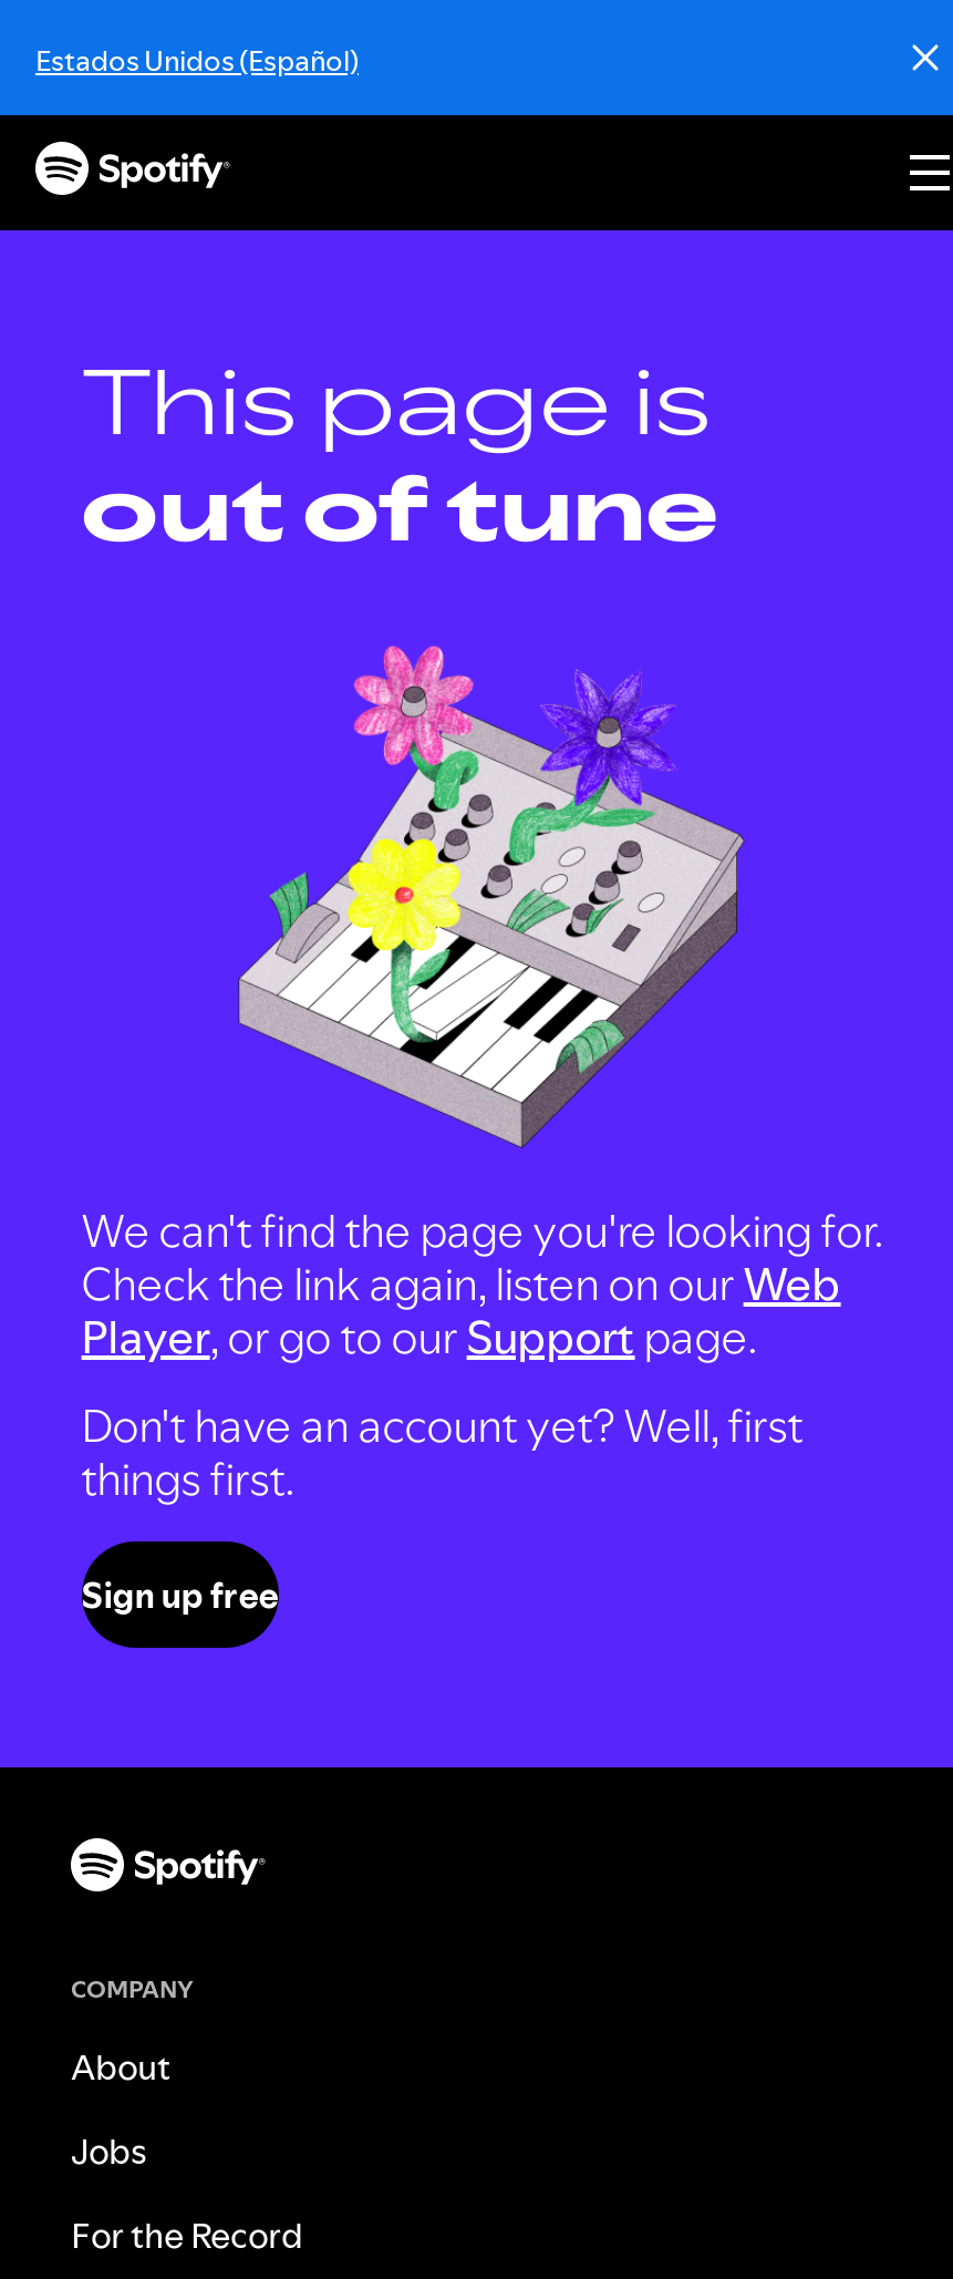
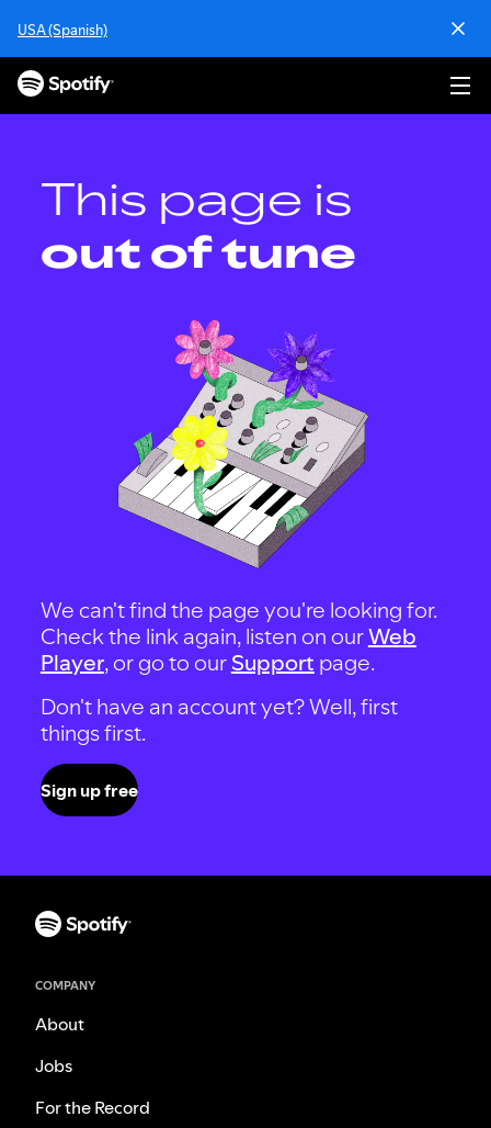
[35,40,359,80] Estados Unidos (Español) -> [18,20,107,40] USA (Spanish)

